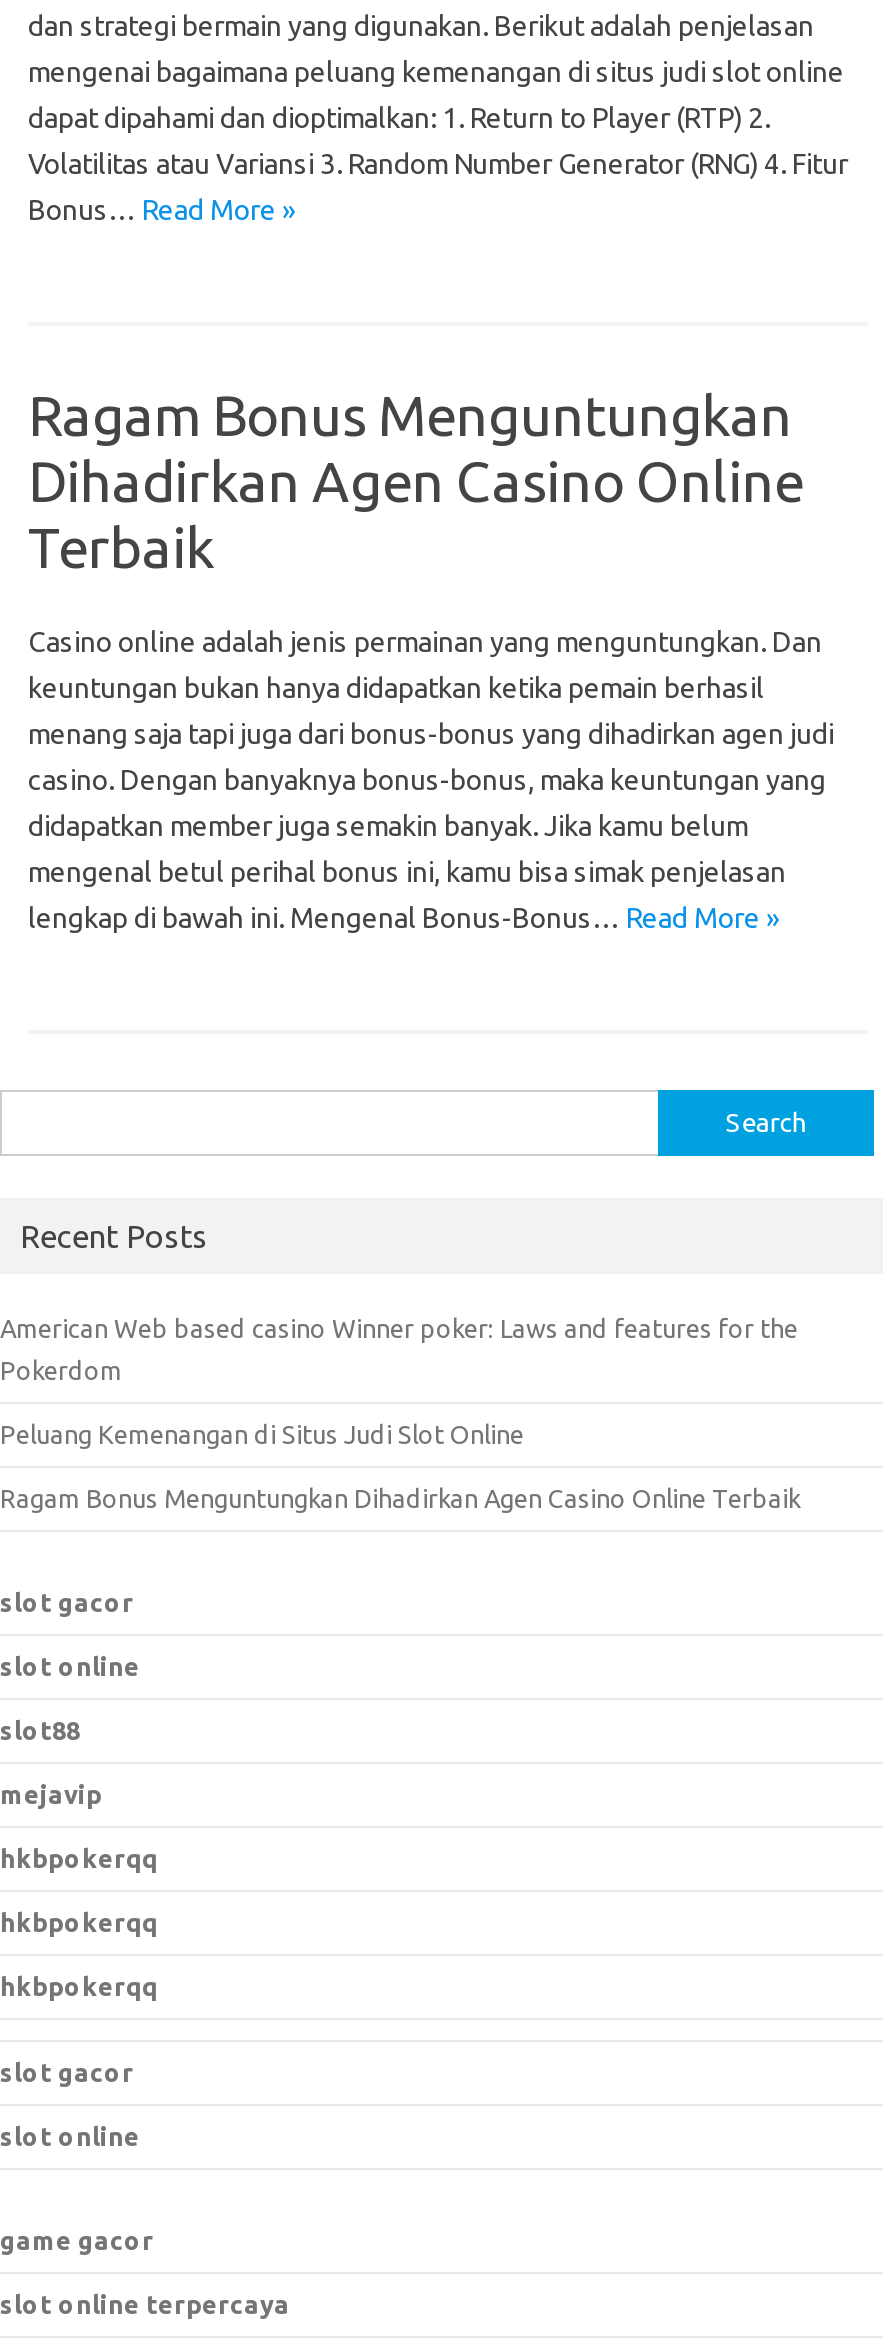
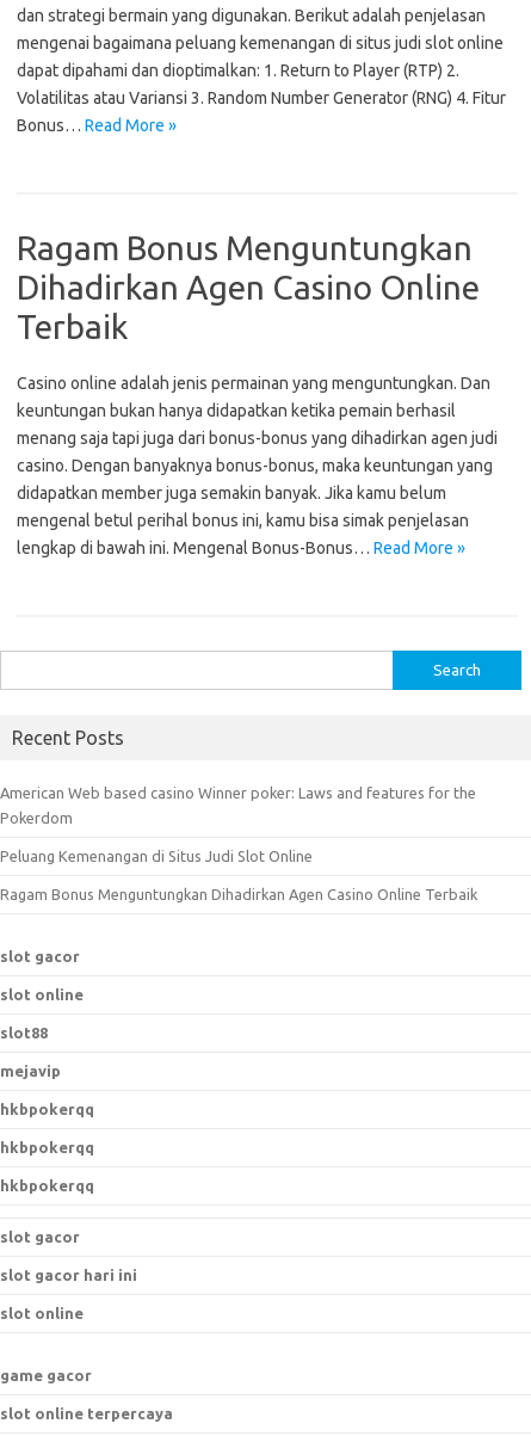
none -> [0,1266,137,1283] slot gacor hari ini

